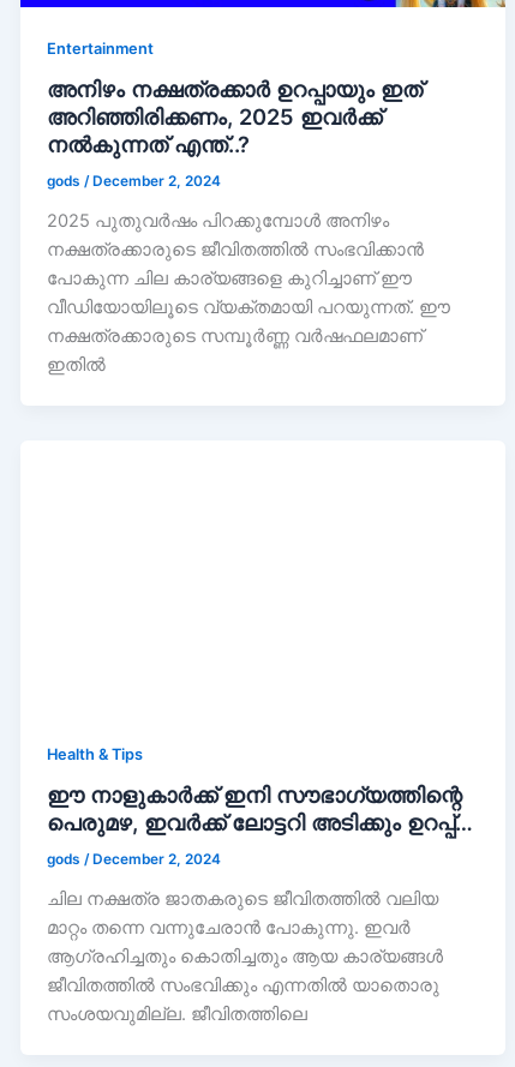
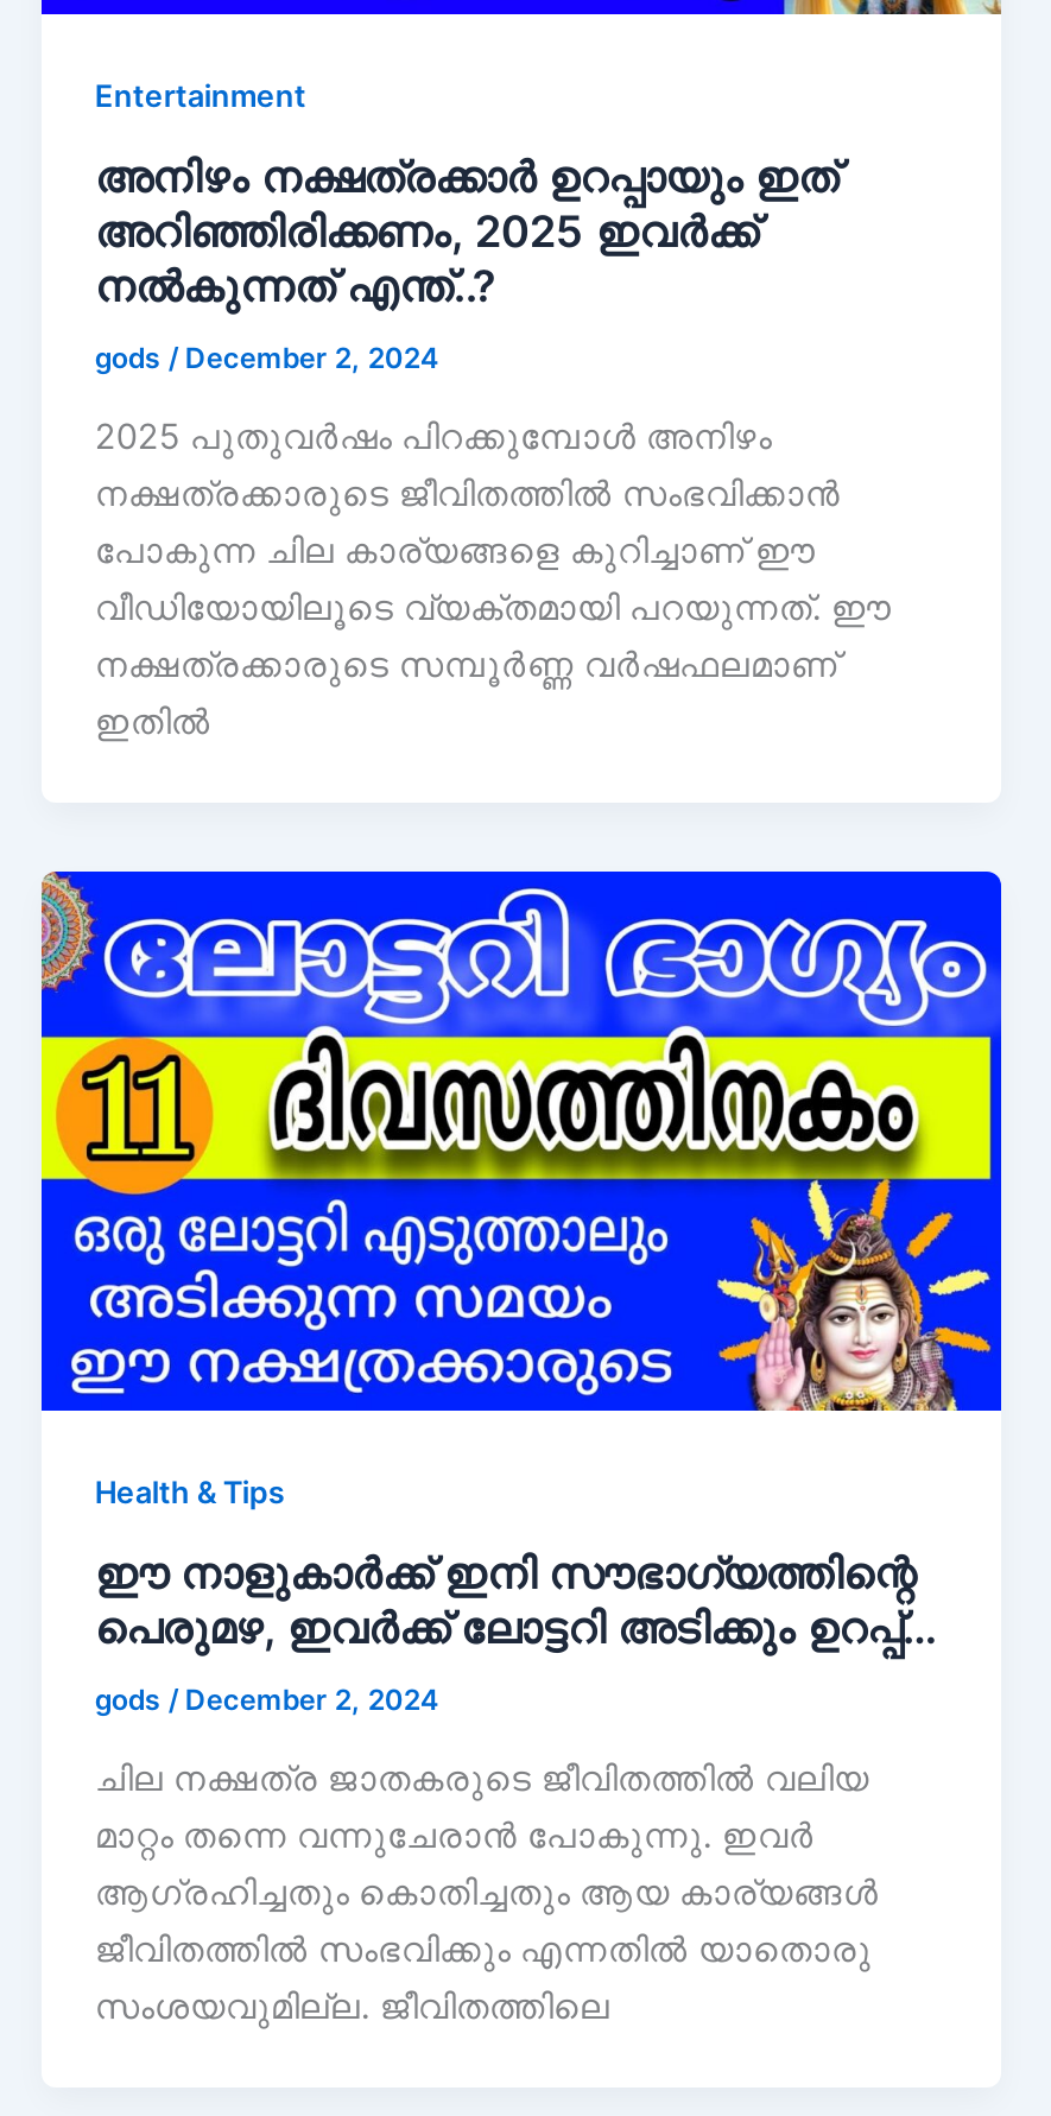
none -> [39,869,1003,1413] [image]

